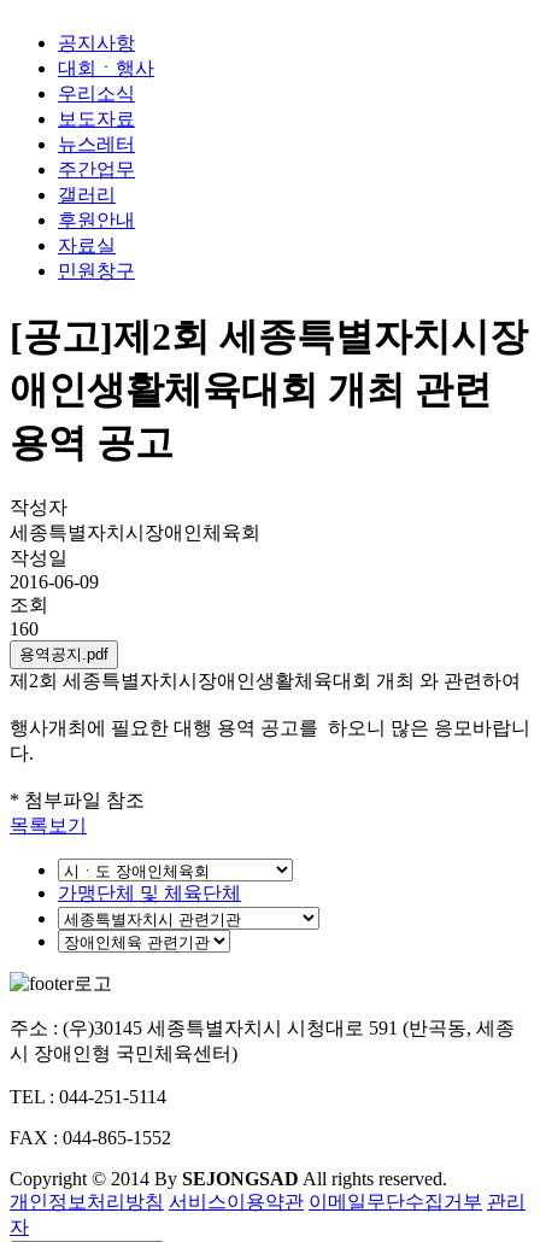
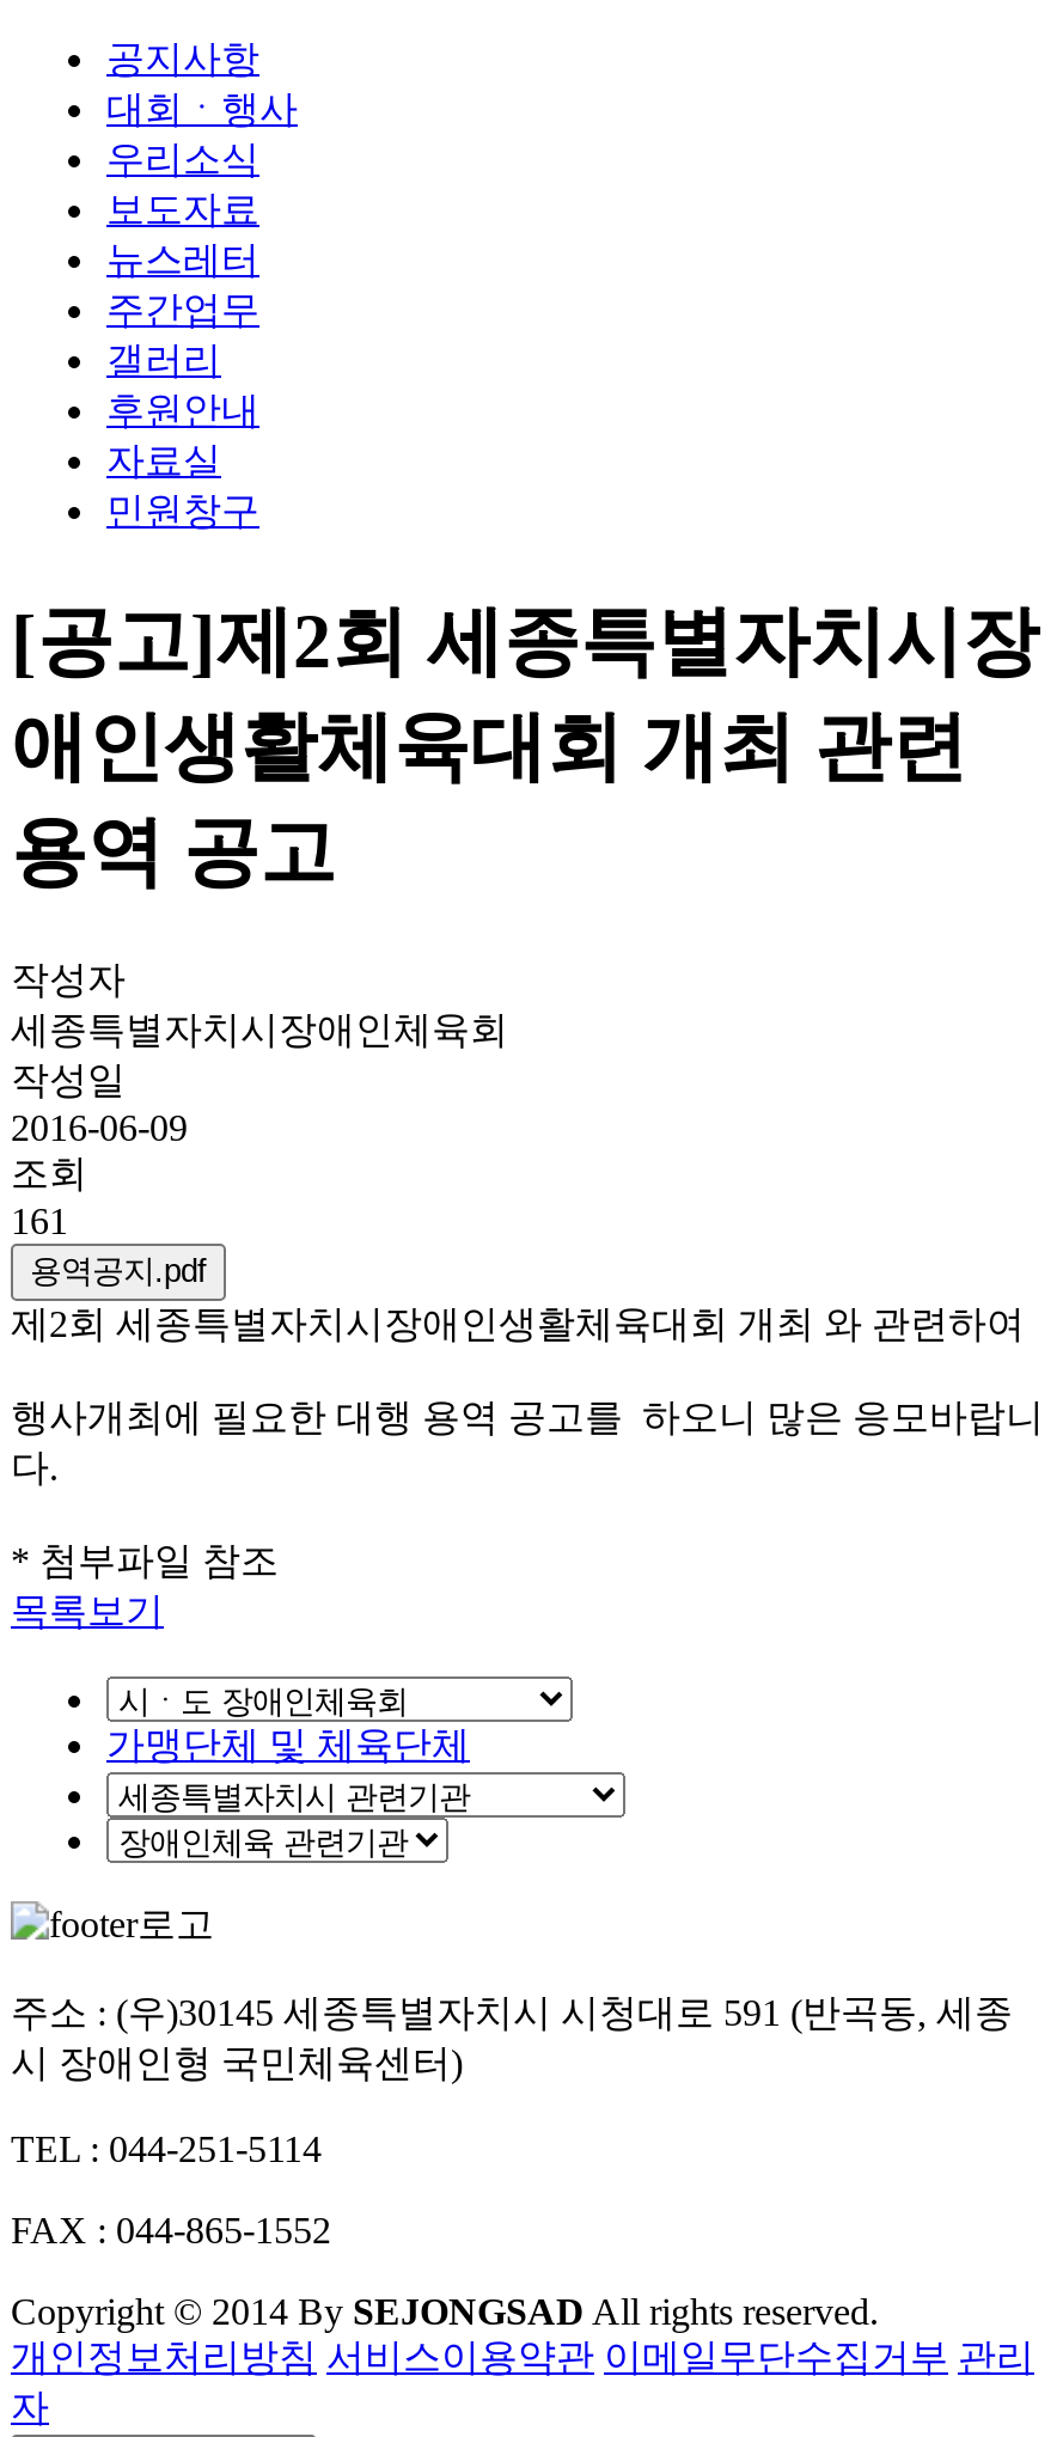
[10,619,39,639] 160 -> [11,1201,68,1242] 161

